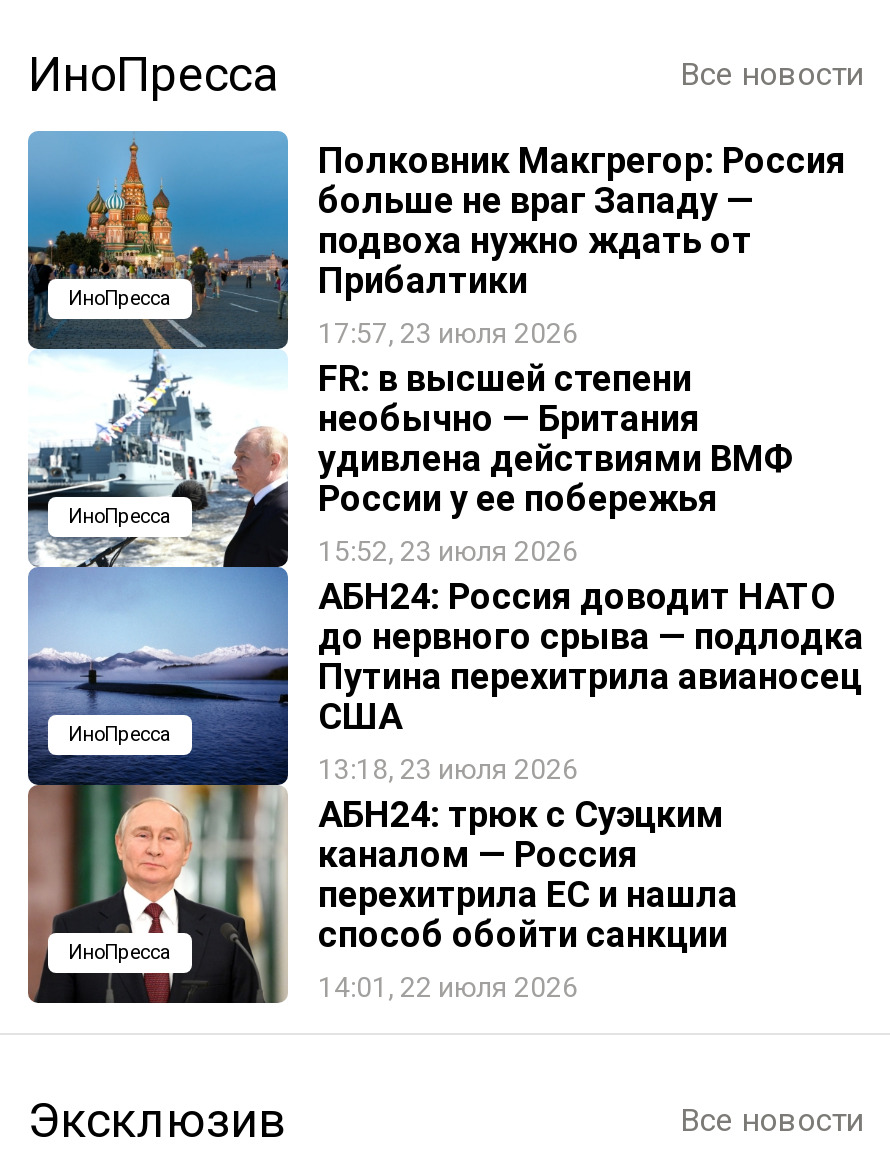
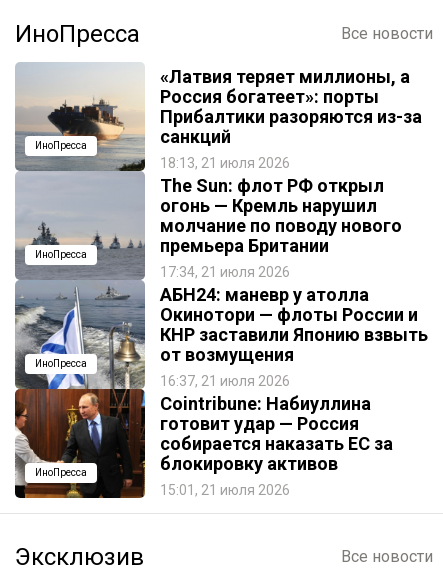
[26,131,846,1005] [image] | Полковник Макгрегор: Россия | больше не враг Западу — | подвоха нужно ждать от | Прибалтики | 17:57, 23 июля 2026 -> [14,63,422,499] [image] | «Латвия теряет миллионы, а | Россия богатеет»: порты | Прибалтики разоряются из-за | санкций | 18:13, 21 июля 2026
[318,358,794,568] FR: в высшей степени | необычно — Британия | удивлена действиями ВМФ | России у ее побережья | 15:52, 23 июля 2026 -> [160,175,402,280] The Sun: флот РФ открыл | огонь — Кремль нарушил | молчание по поводу нового | премьера Британии | 17:34, 21 июля 2026
[318,576,864,786] АБН24: Россия доводит НАТО | до нервного срыва — подлодка | Путина перехитрила авианосец | США | 13:18, 23 июля 2026 -> [160,284,428,389] АБН24: маневр у атолла | Окинотори — флоты России и | КНР заставили Японию взвыть | от возмущения | 16:37, 21 июля 2026
[318,794,738,1004] АБН24: трюк с Суэцким | каналом — Россия | перехитрила EC и нашла | способ обойти санкции | 14:01, 22 июля 2026 -> [160,393,393,498] Cointribune: Набиуллина | готовит удар — Россия | собирается наказать EC за | блокировку активов | 15:01, 21 июля 2026

